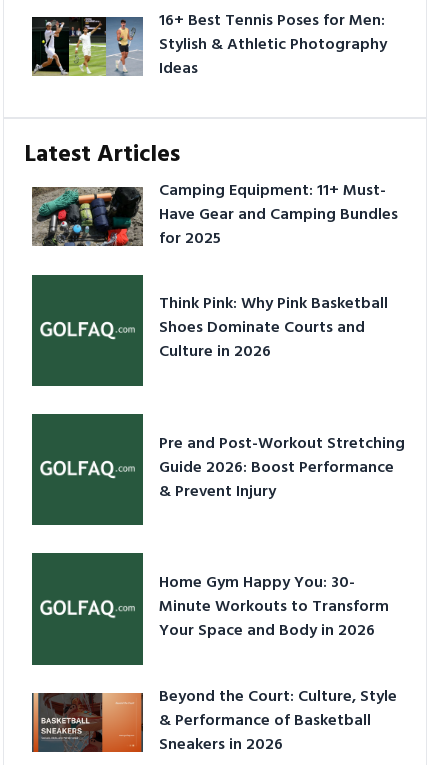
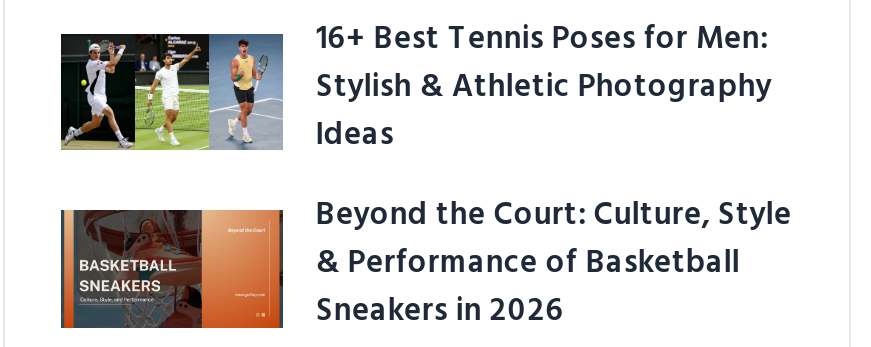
[24,136,398,365] [image] | Latest Articles | Camping Equipment: 11+ Must- | Have Gear and Camping Bundles | for 2025 | Think Pink: Why Pink Basketball | Shoes Dominate Courts and | Culture in 2026 -> none
[31,274,144,387] [image] -> none
[31,413,405,526] [image] | Pre and Post-Workout Stretching | Guide 2026: Boost Performance | & Prevent Injury -> none
[31,552,389,666] [image] | Home Gym Happy You: 30- | Minute Workouts to Transform | Your Space and Body in 2026 -> none

